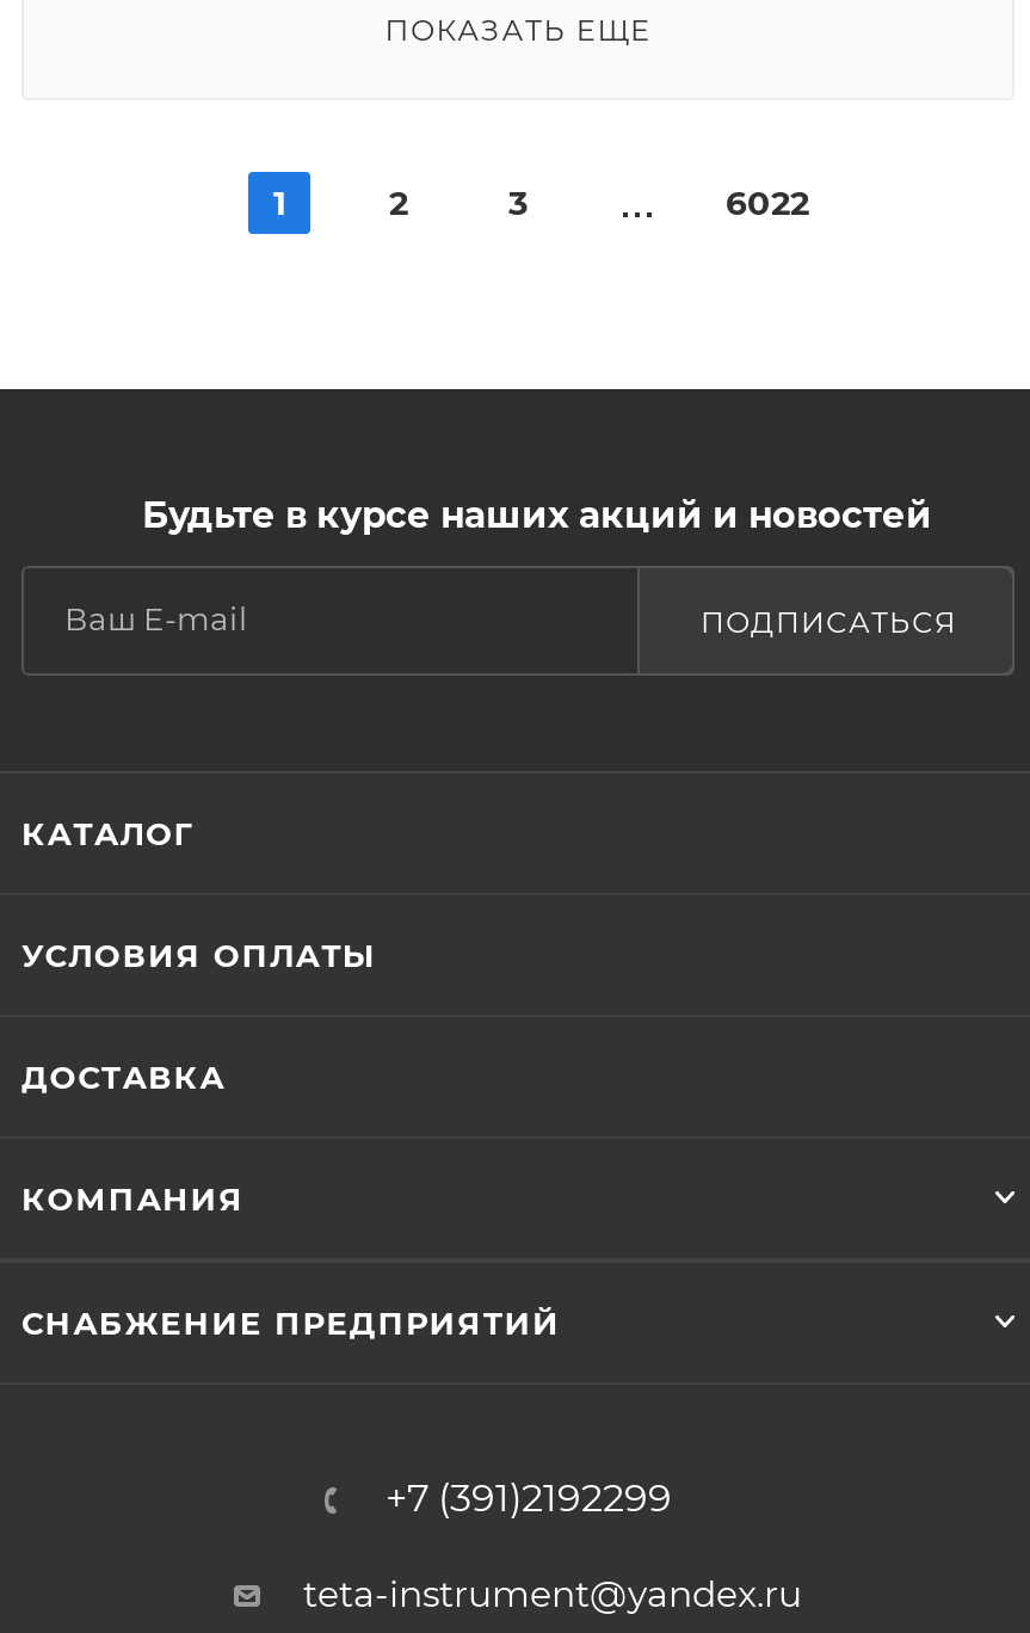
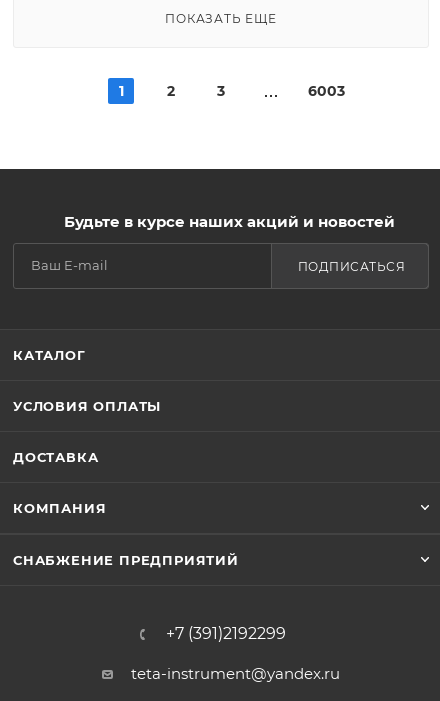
[726,181,809,224] 6022 -> [308,82,345,100] 6003

